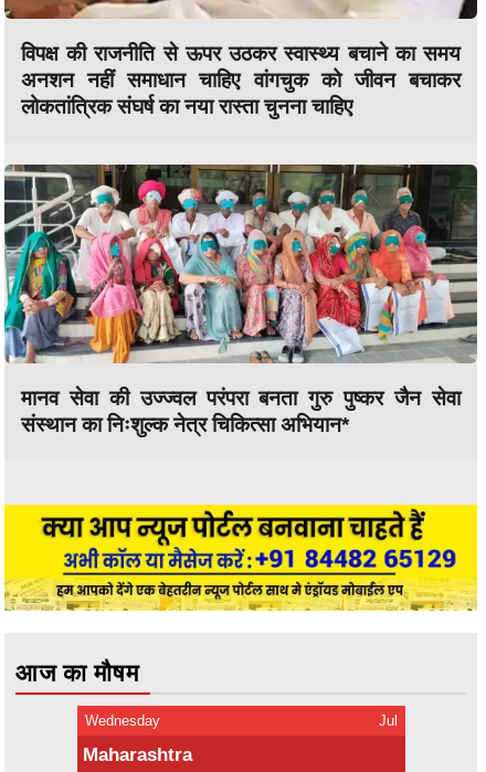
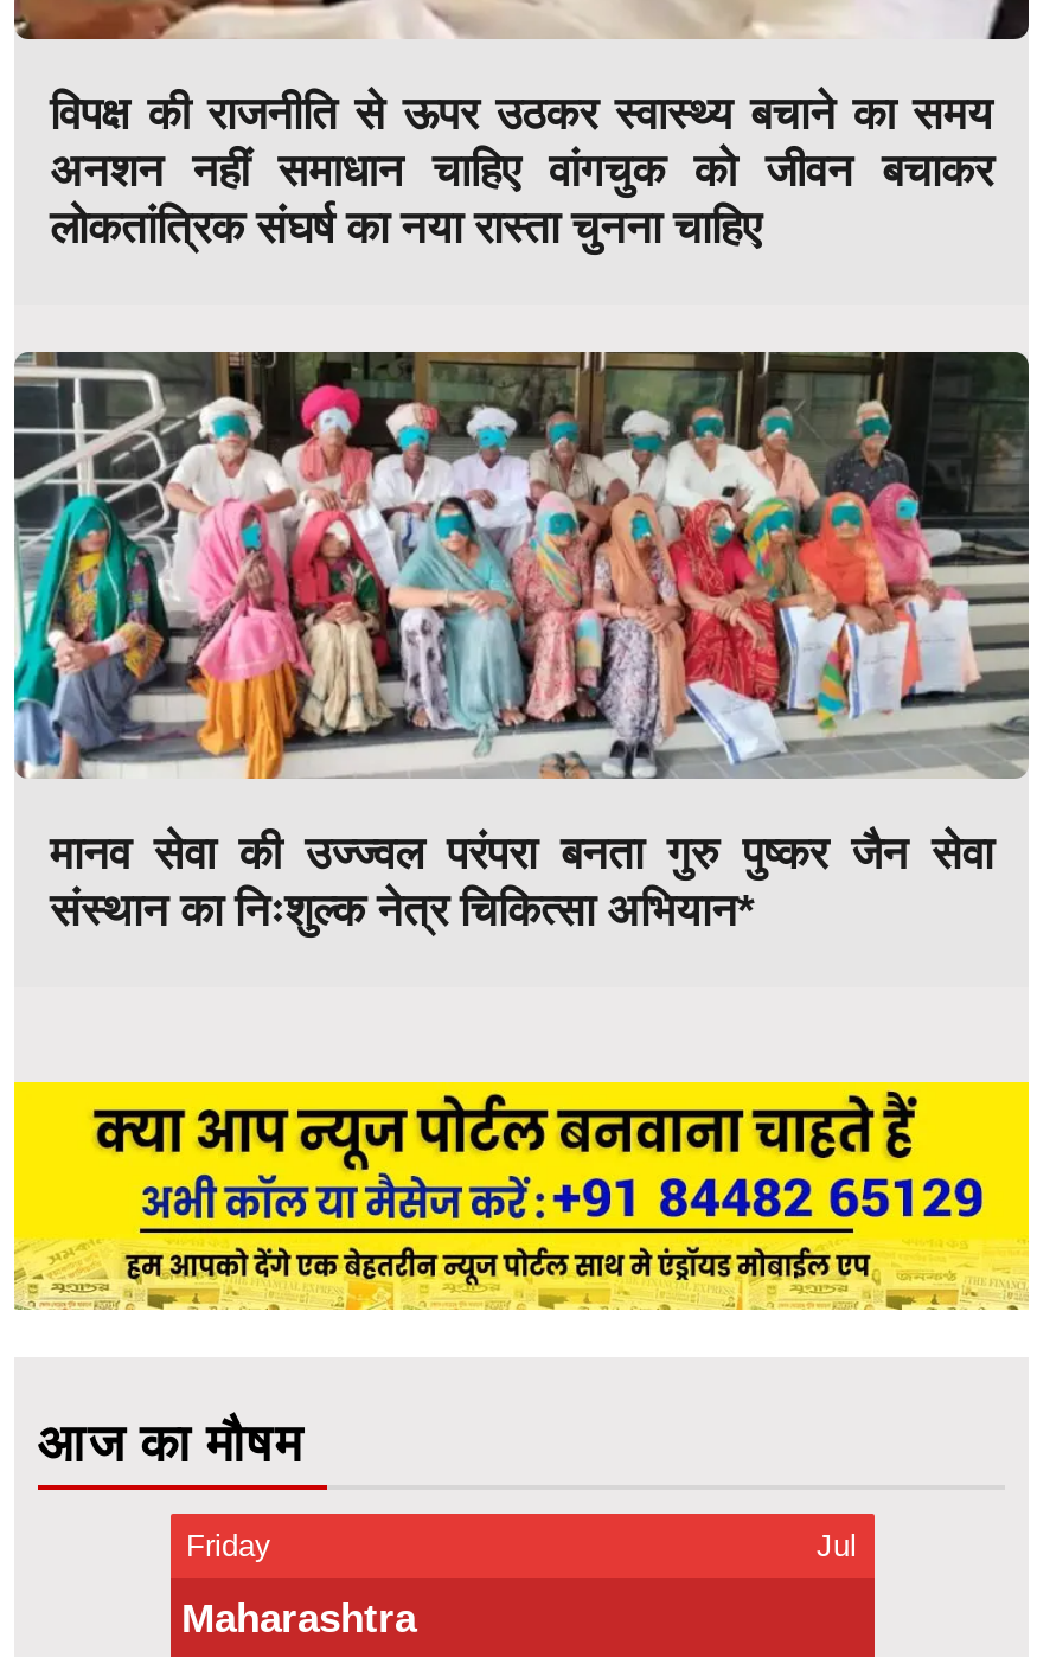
[84,712,160,729] Wednesday -> [186,1529,271,1564] Friday

